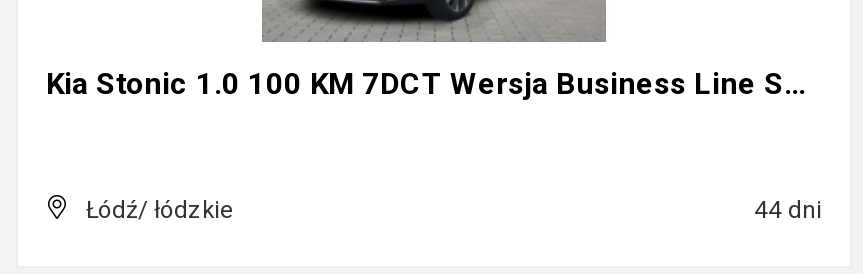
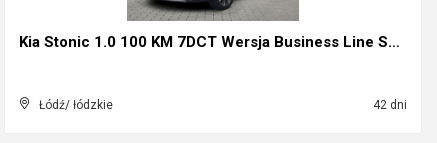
[748,196,822,224] 44 dni -> [370,98,407,112] 42 dni

